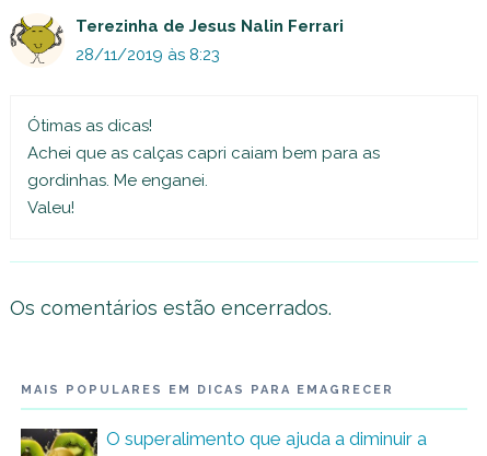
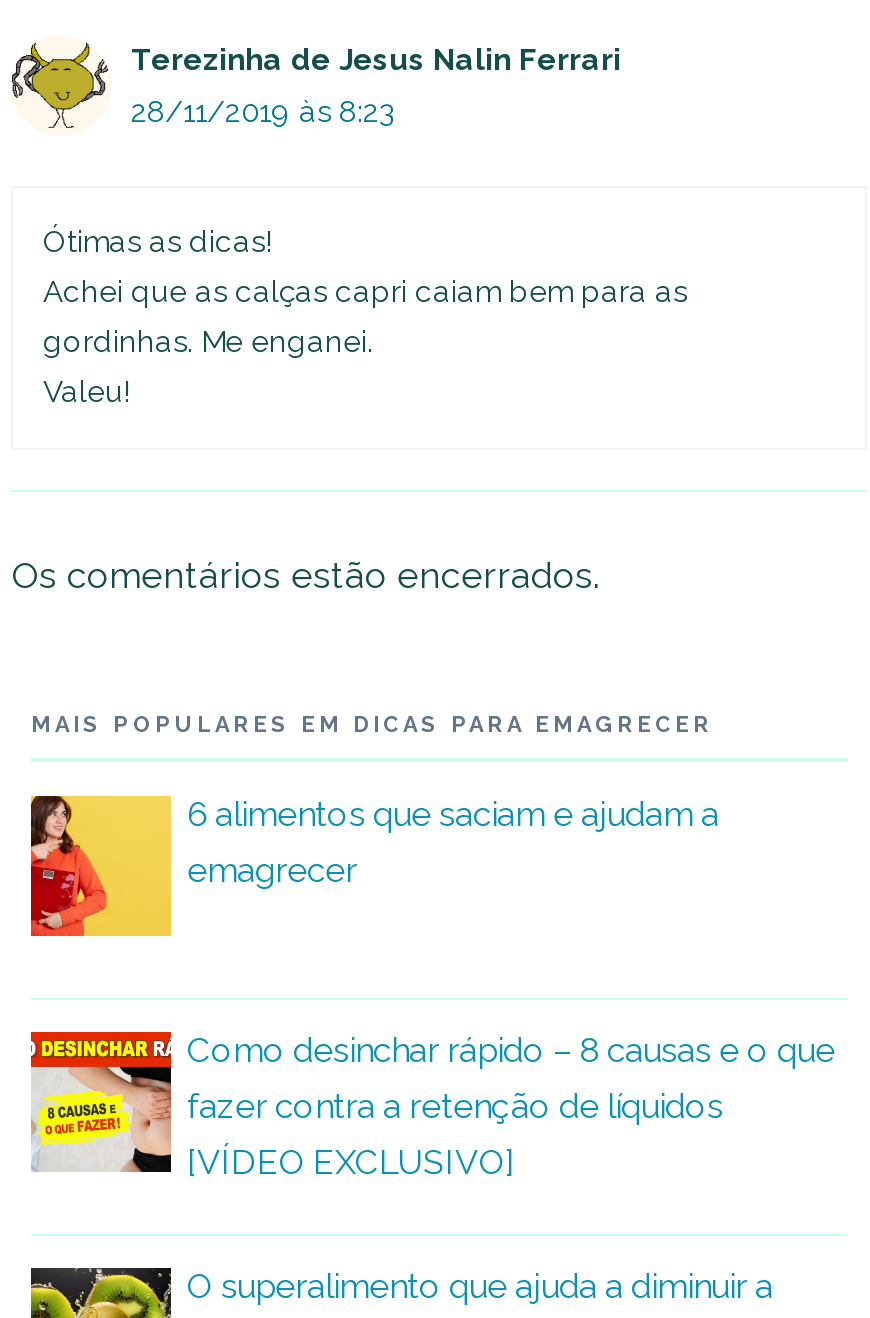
none -> [29,794,719,938] [image] | 6 alimentos que saciam e ajudam a | emagrecer
none -> [29,1030,835,1183] [image] | Como desinchar rápido – 8 causas e o que | fazer contra a retenção de líquidos | [VÍDEO EXCLUSIVO]

